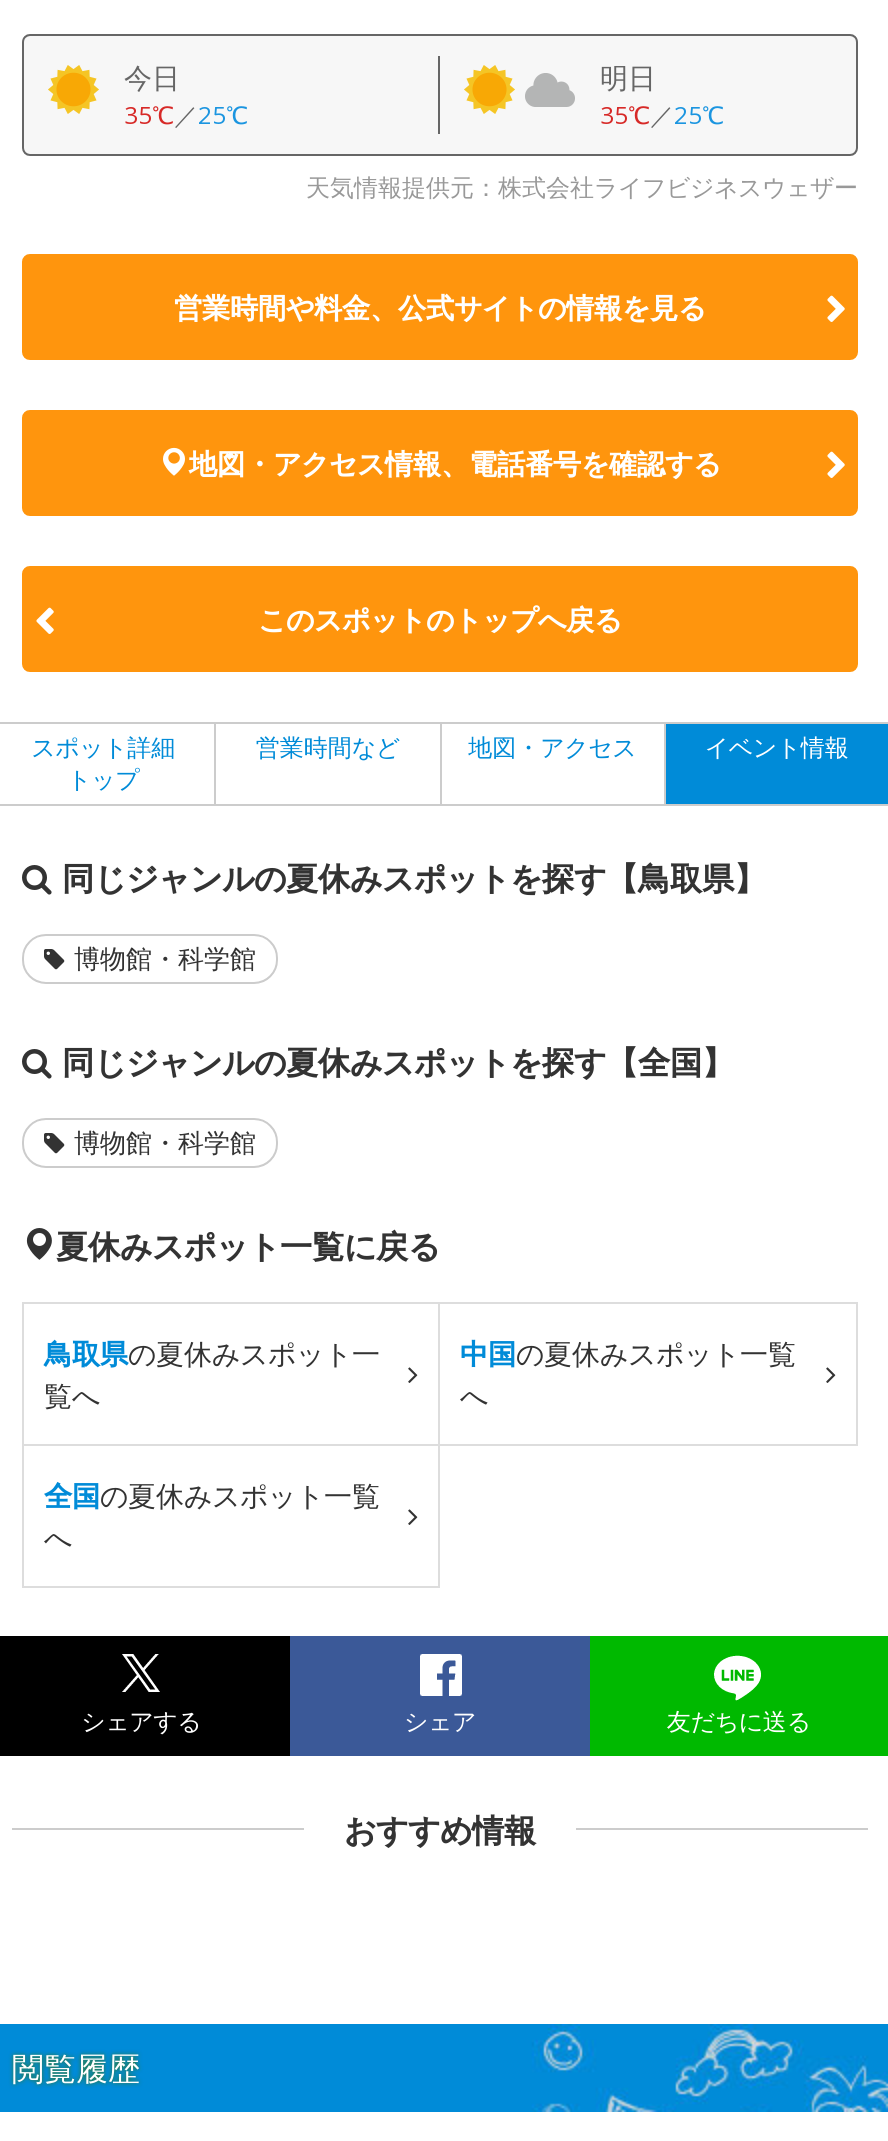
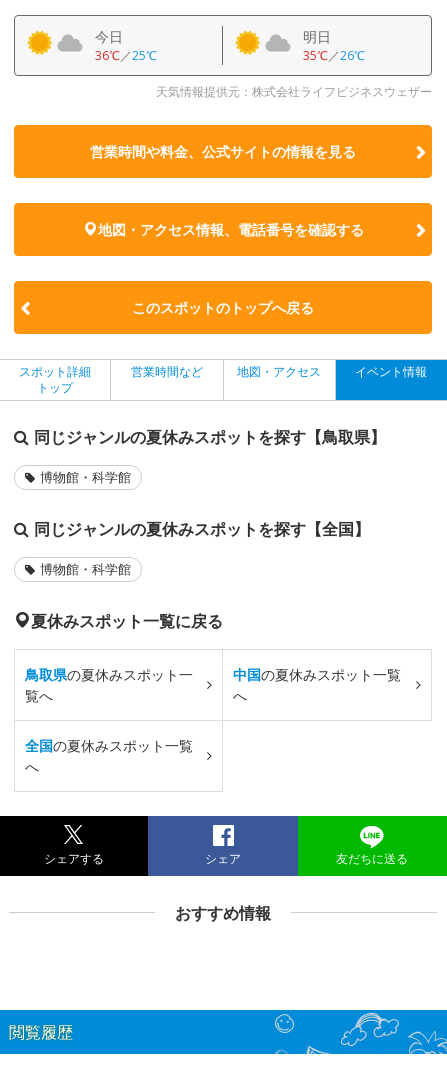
[124,97,248,131] 35℃／25℃ -> [95,47,157,64] 36℃／25℃
[600,97,724,131] 35℃／25℃ -> [303,47,365,64] 35℃／26℃

